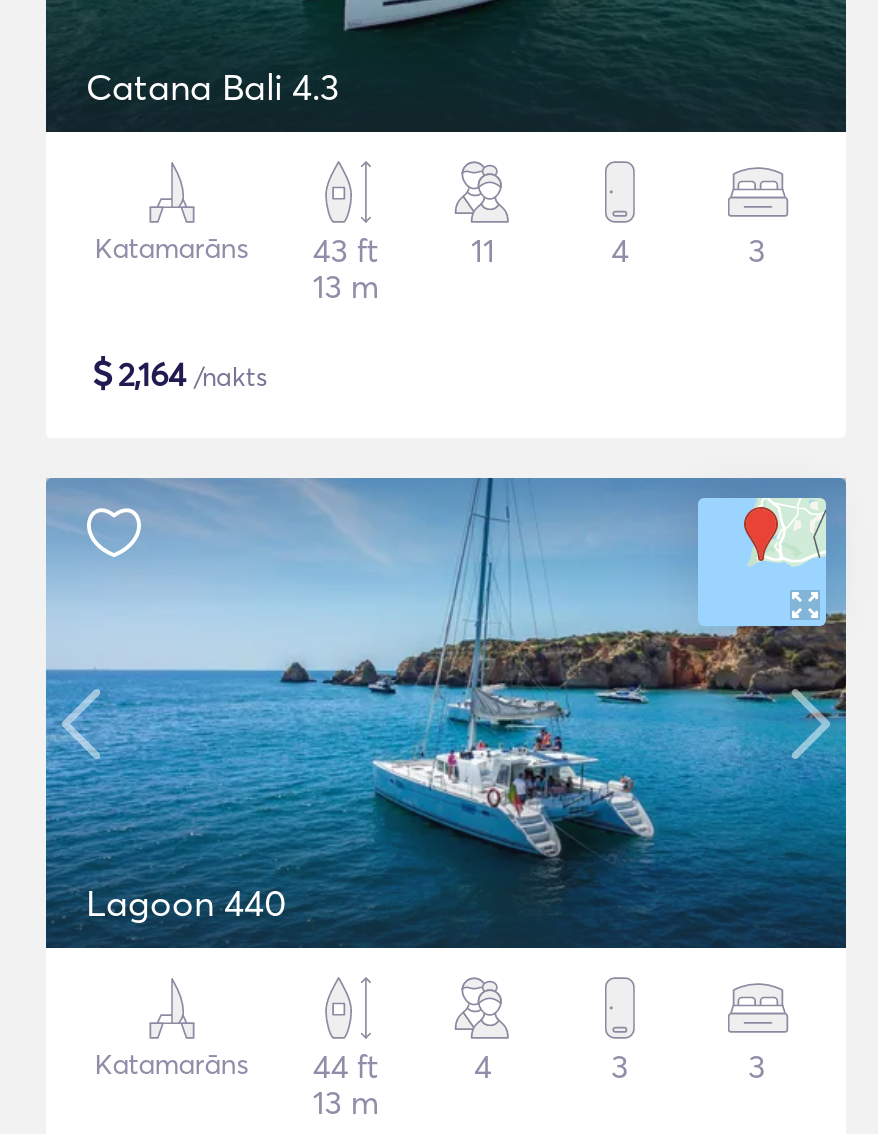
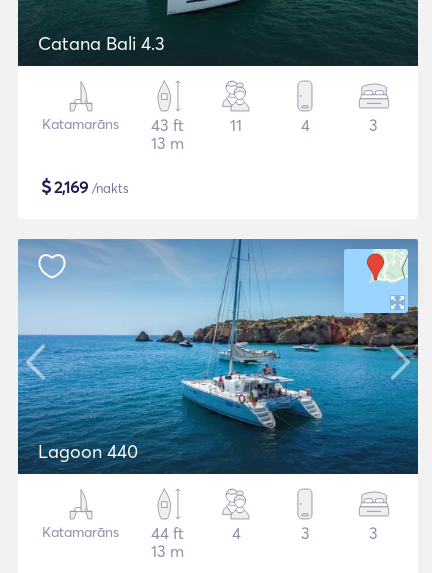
[92,350,268,396] $2,164 /nakts -> [41,175,129,198] $2,169 /nakts

